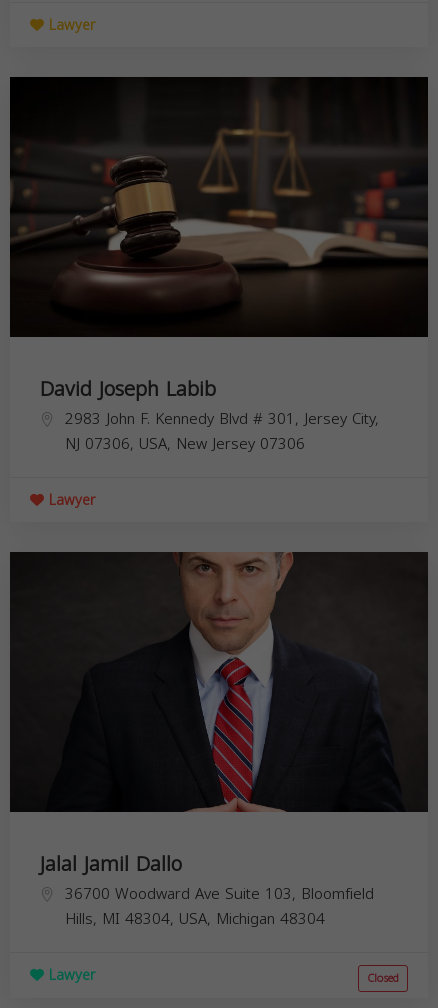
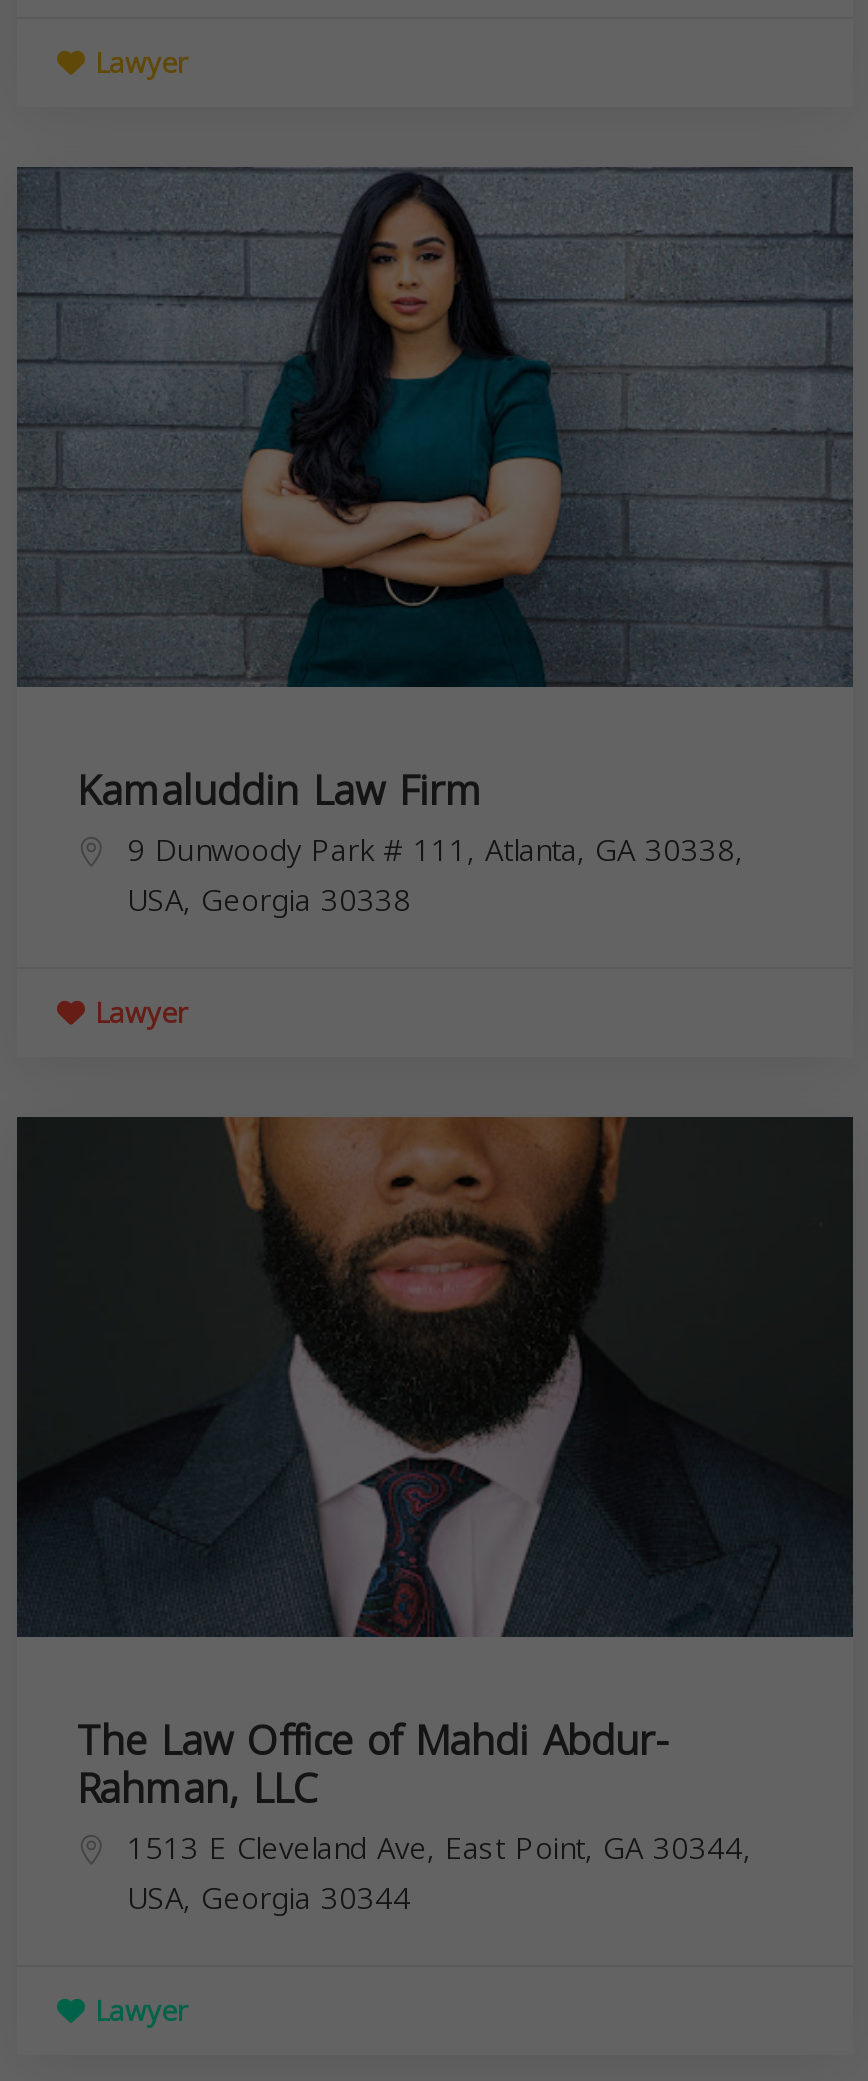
[9,76,428,458] [image] | David Joseph Labib | 2983 John F. Kennedy Blvd # 301, Jersey City, | NJ 07306, USA, New Jersey 07306 -> [15,165,855,929] [image] | Kamaluddin Law Firm | 9 Dunwoody Park # 111, Atlanta, GA 30338, | USA, Georgia 30338
[10,551,428,933] [image] | Jalal Jamil Dallo | 36700 Woodward Ave Suite 103, Bloomfield | Hills, MI 48304, USA, Michigan 48304 -> [17,1115,853,1927] [image] | The Law Office of Mahdi Abdur- | Rahman, LLC | 1513 E Cleveland Ave, East Point, GA 30344, | USA, Georgia 30344
[367,968,399,989] Closed -> none

